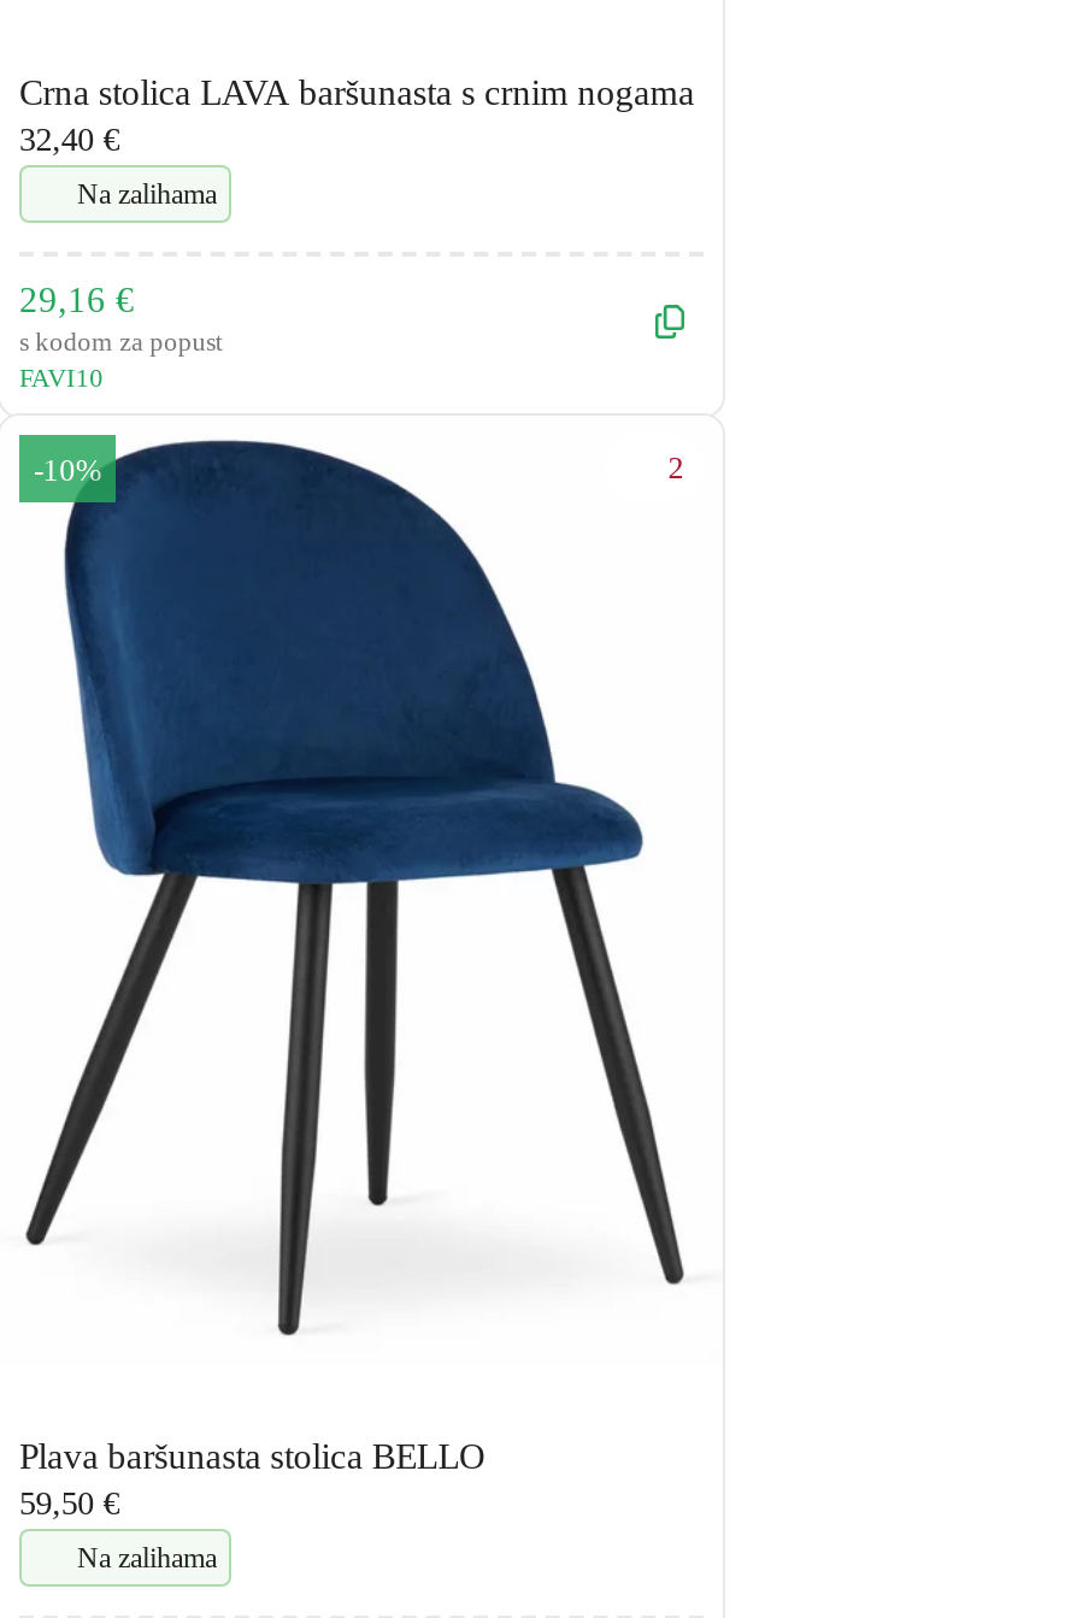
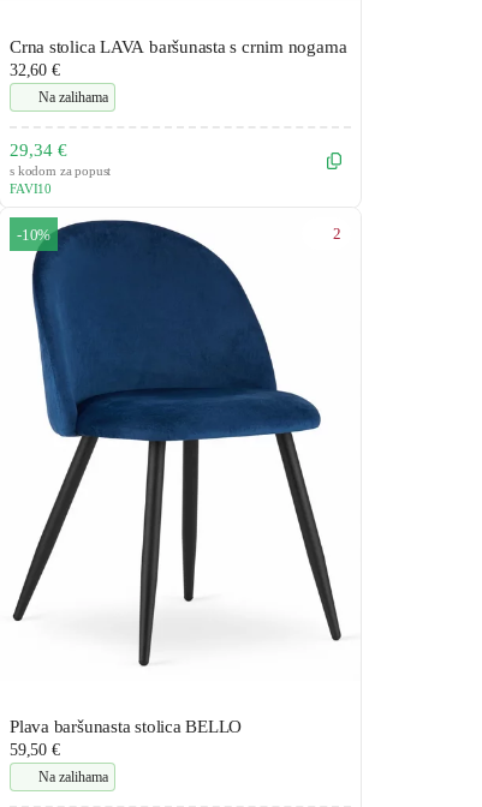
[19,122,119,159] 32,40 € -> [10,62,59,80] 32,60 €
[19,281,135,320] 29,16 € -> [10,141,67,160] 29,34 €

